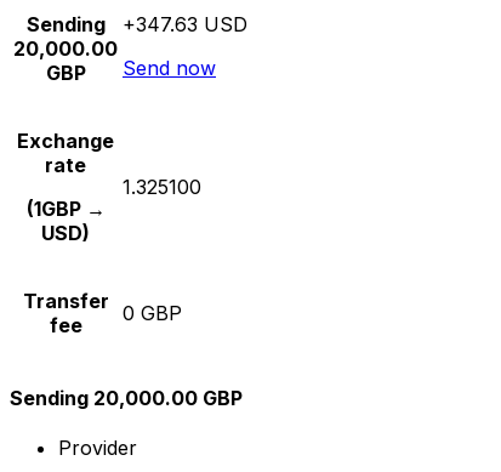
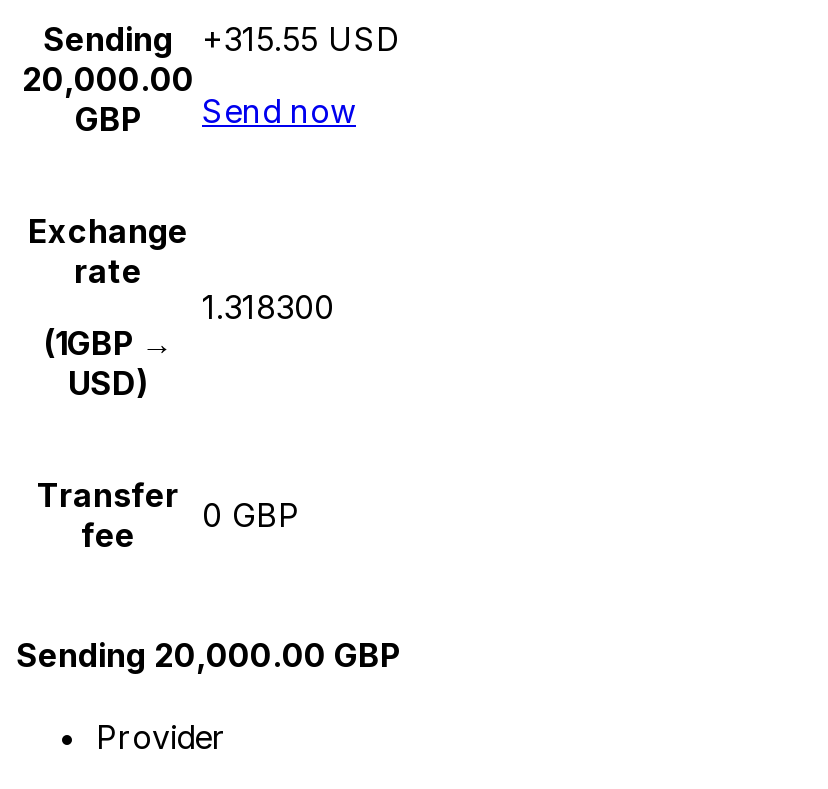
[26,12,247,36] Sending +347.63 USD -> [43,18,400,58] Sending +315.55 USD
[123,174,201,199] 1.325100 -> [202,286,334,326] 1.318300

